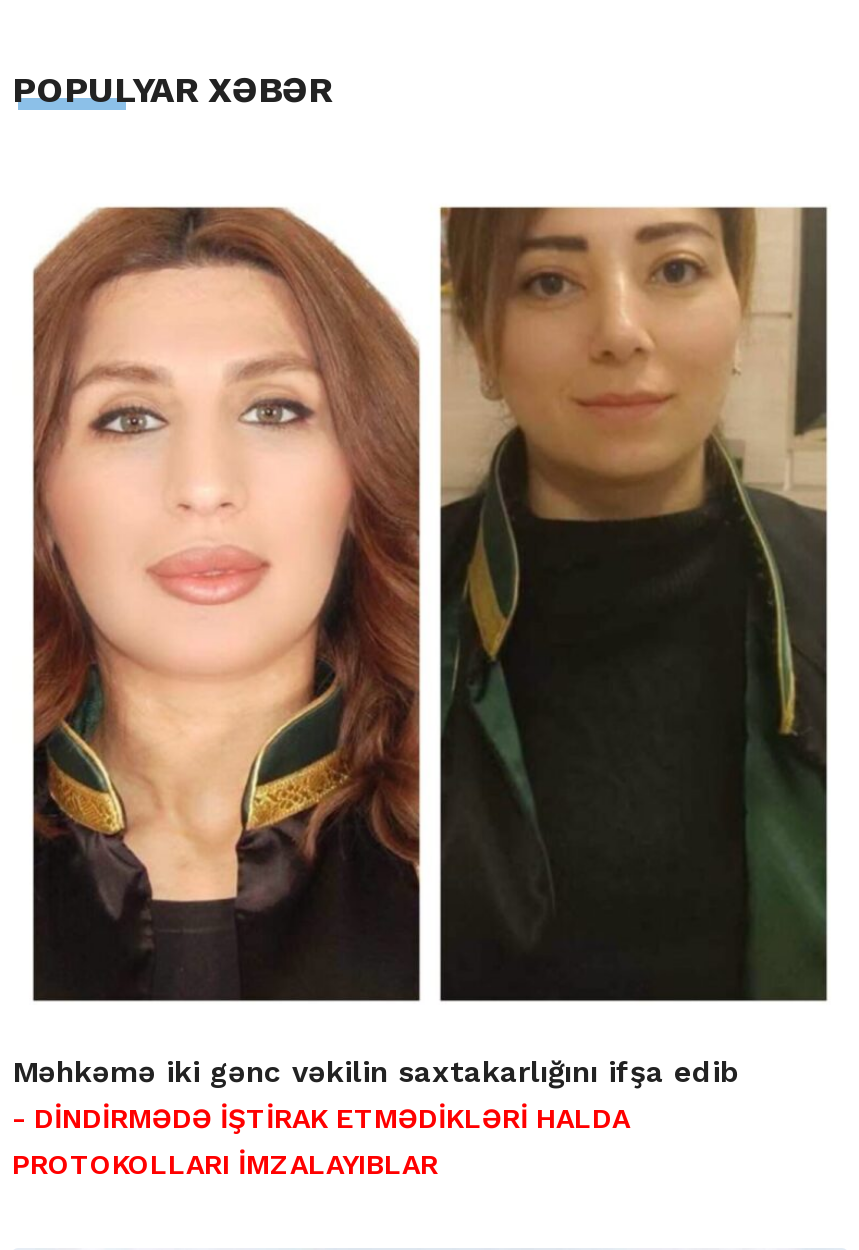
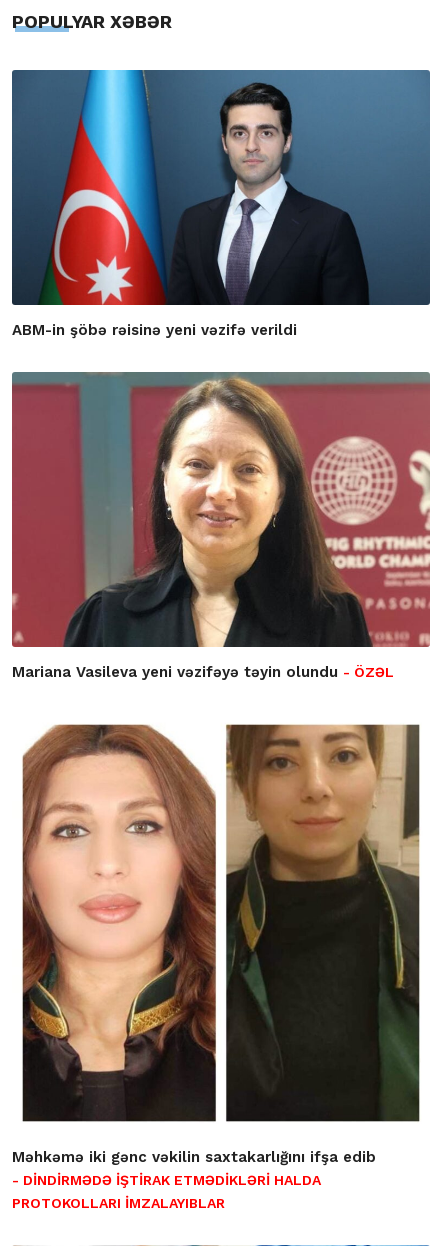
none -> [11,69,431,339] [image] | ABM-in şöbə rəisinə yeni vəzifə verildi
none -> [11,371,431,681] [image] | Mariana Vasileva yeni vəzifəyə təyin olundu - ÖZƏL

